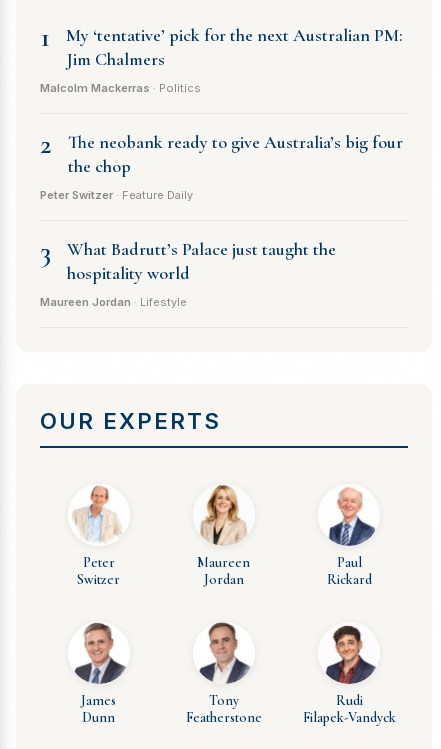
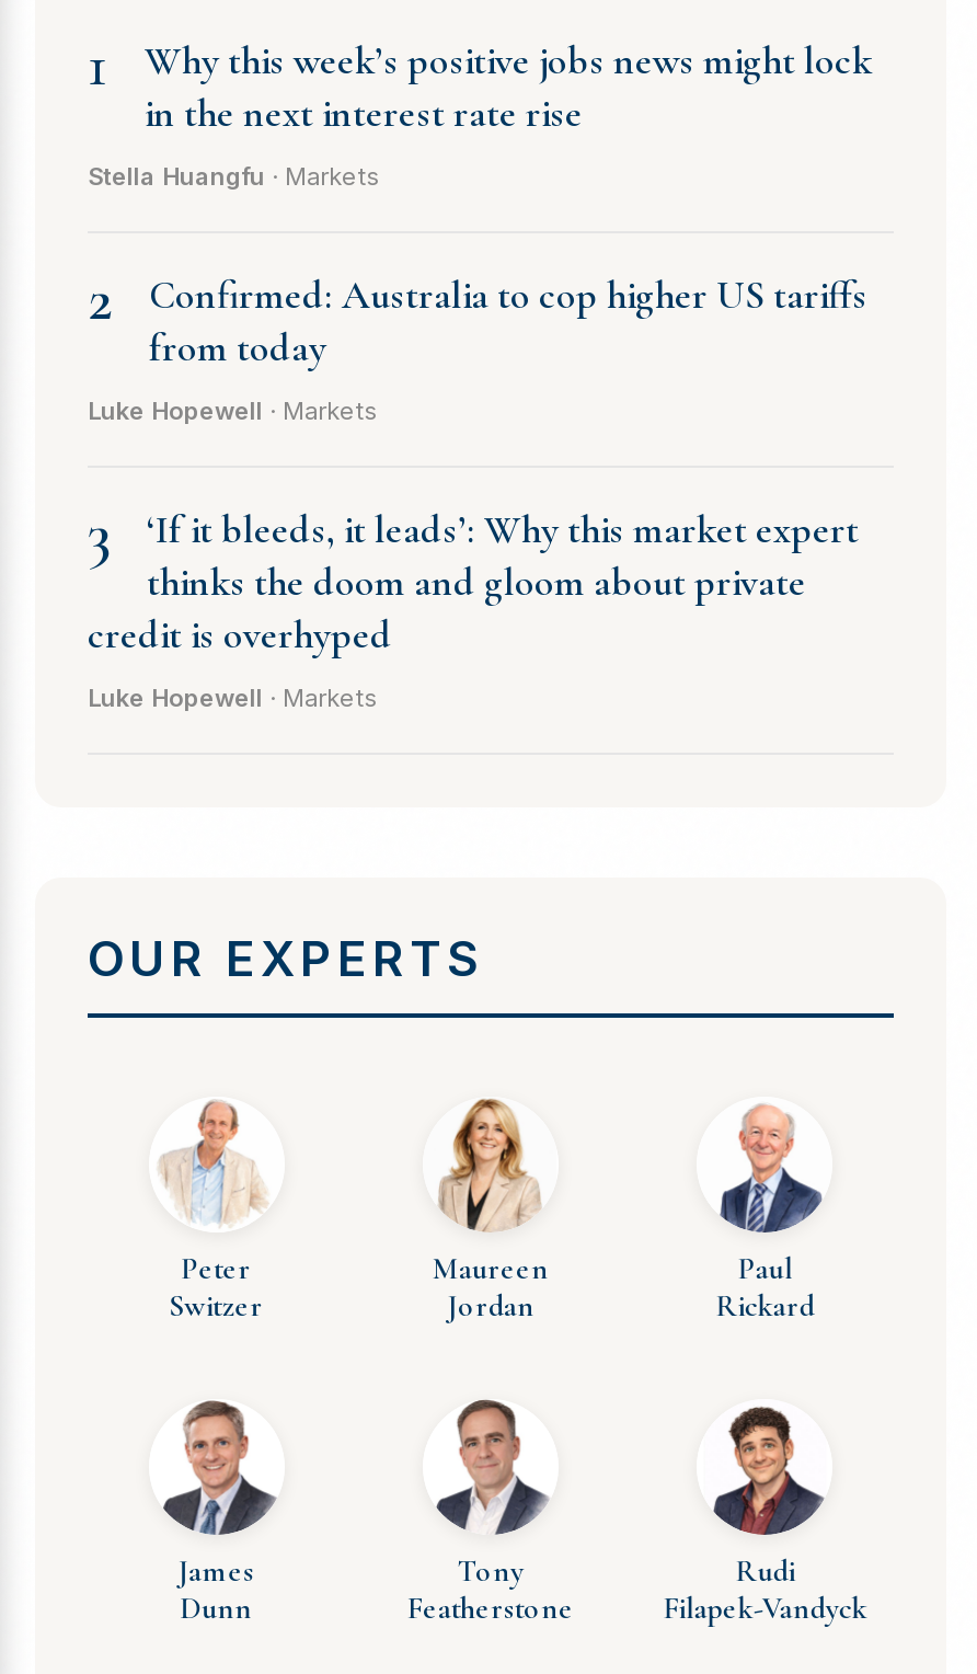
[66,24,403,70] My ‘tentative’ pick for the next Australian PM: | Jim Chalmers -> [145,36,872,137] Why this week’s positive jobs news might lock | in the next interest rate rise
[40,81,201,95] Malcolm Mackerras · Politics -> [88,161,381,192] Stella Huangfu · Markets
[68,131,403,177] The neobank ready to give Australia’s big four | the chop -> [149,271,867,372] Confirmed: Australia to cop higher US tariffs | from today
[40,188,193,202] Peter Switzer · Feature Daily -> [88,396,379,426] Luke Hopewell · Markets
[67,238,336,284] What Badrutt’s Palace just taught the | hospitality world -> [88,505,859,659] ‘If it bleeds, it leads’: Why this market expert | thinks the doom and gloom about private | credit is overhyped
[40,295,187,309] Maureen Jordan · Lifestyle -> [88,683,379,713] Luke Hopewell · Markets

